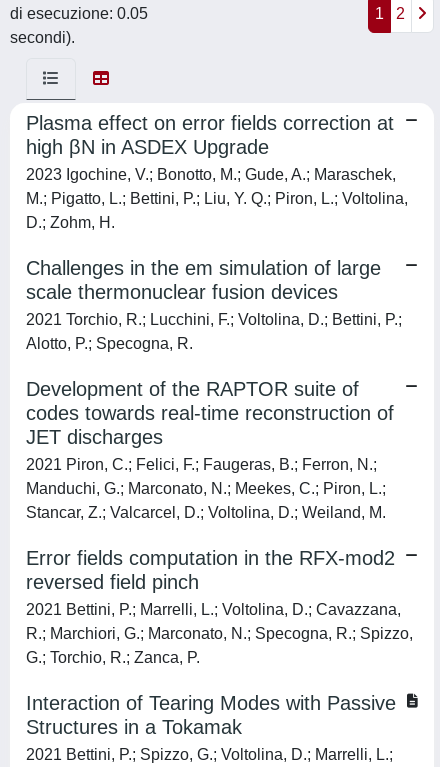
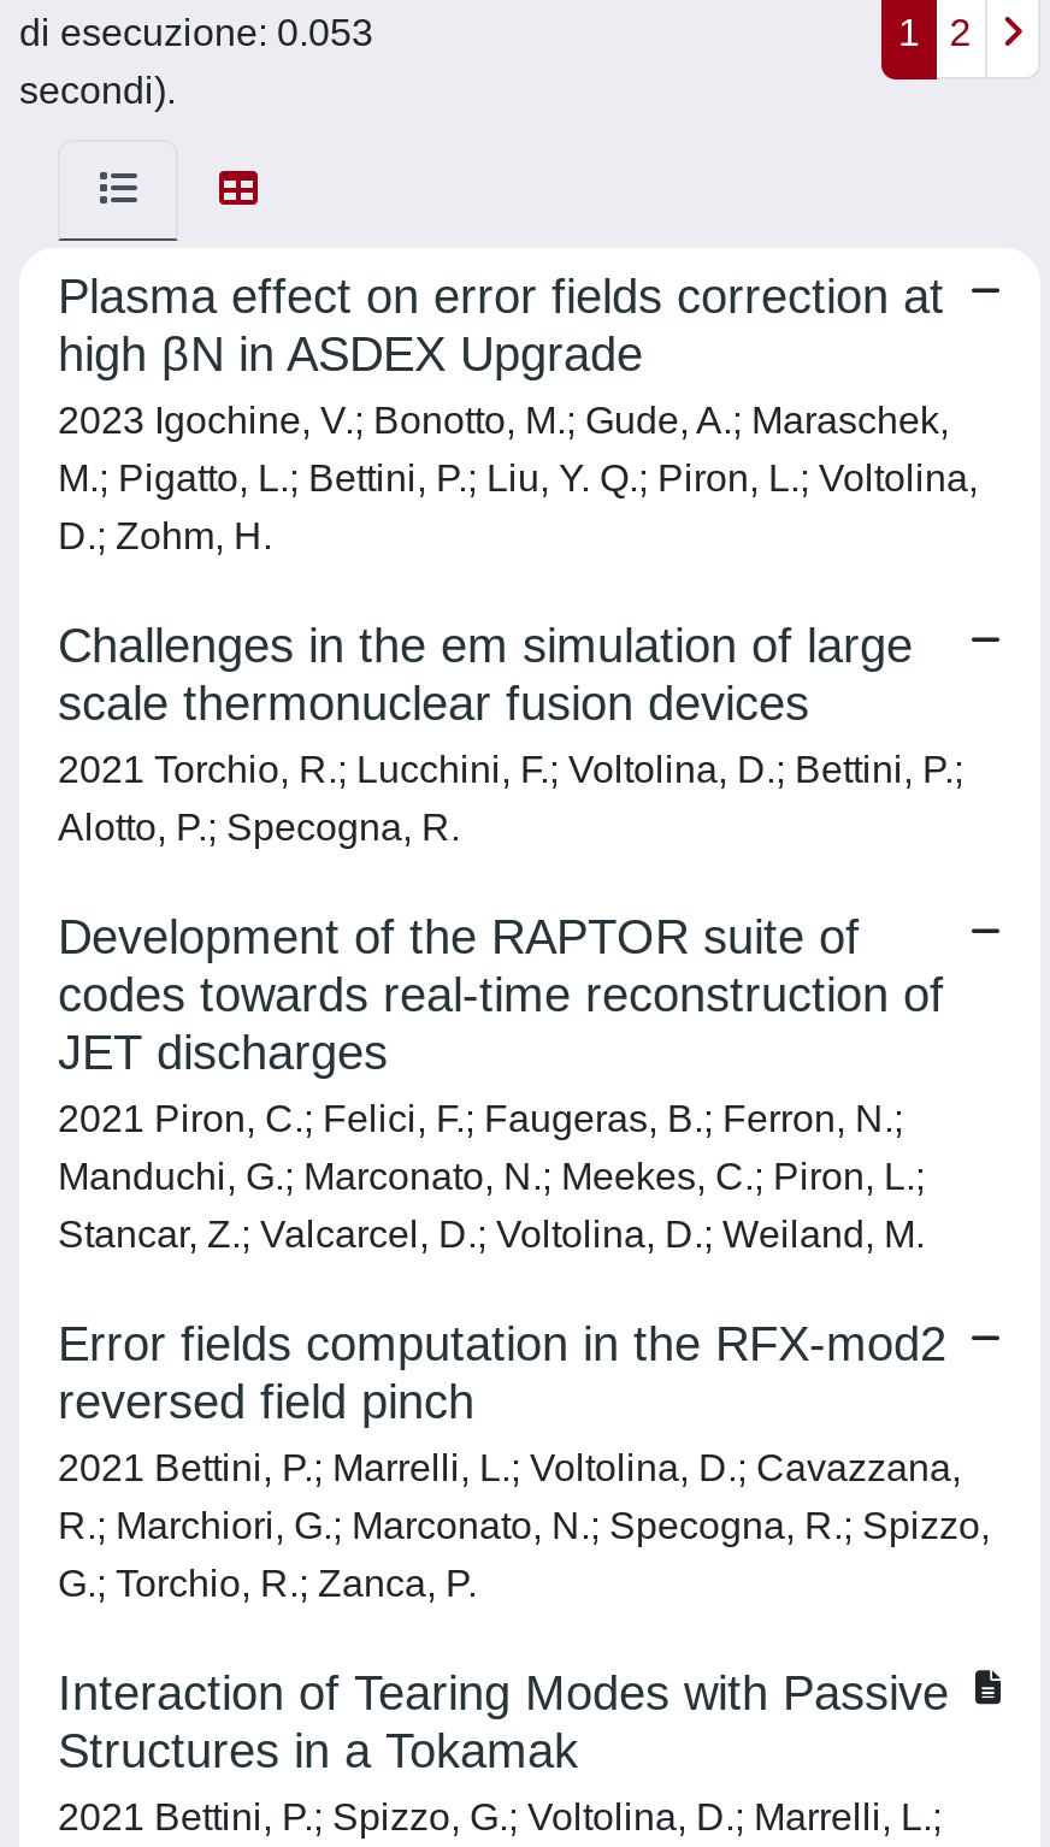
[10,5,148,22] di esecuzione: 0.05 -> [19,12,373,53] di esecuzione: 0.053

